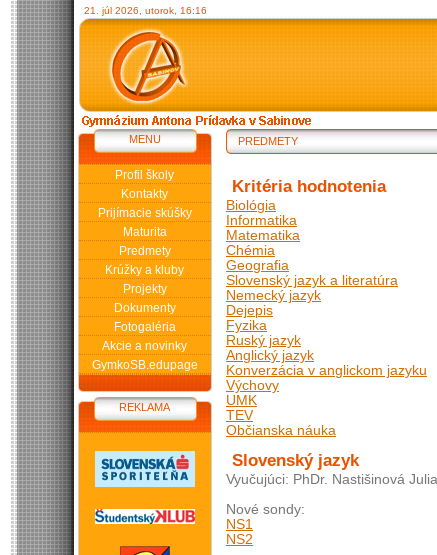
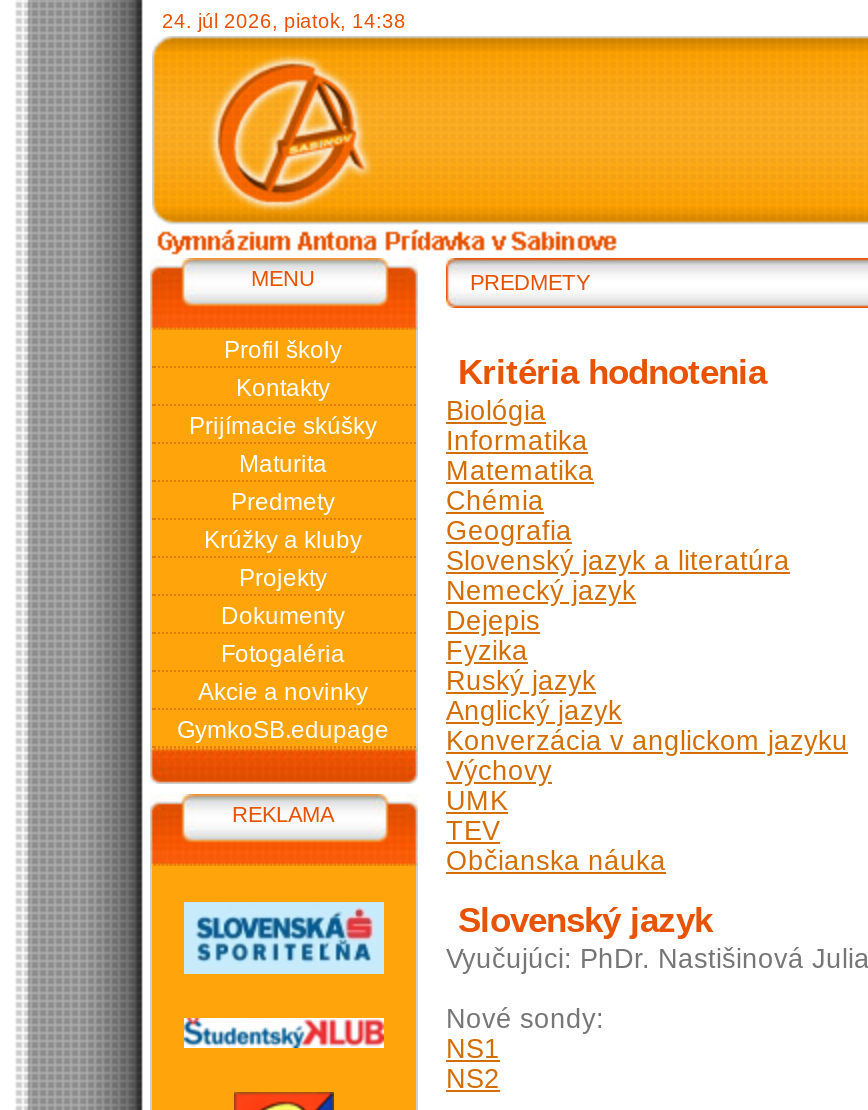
[84,5,207,16] 21. júl 2026, utorok, 16:16 -> [162,10,406,32] 24. júl 2026, piatok, 14:38

